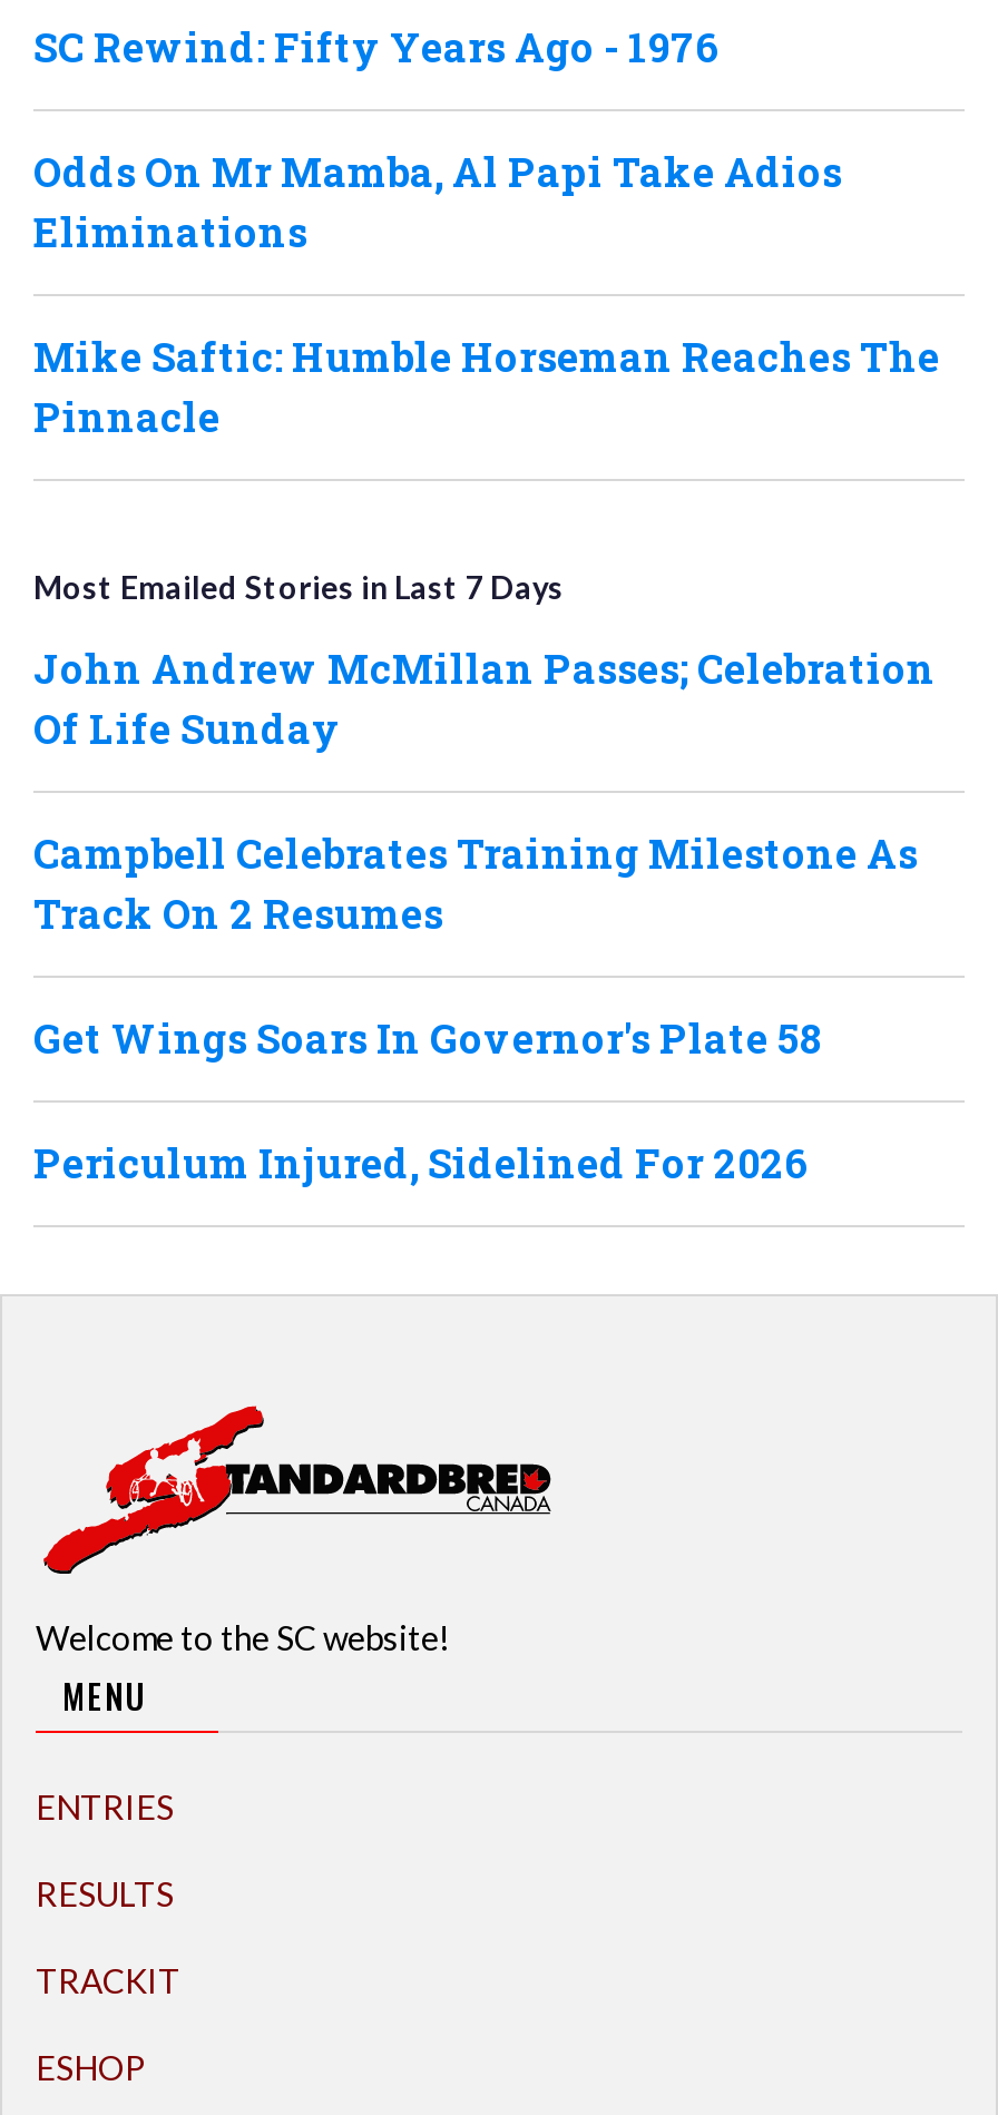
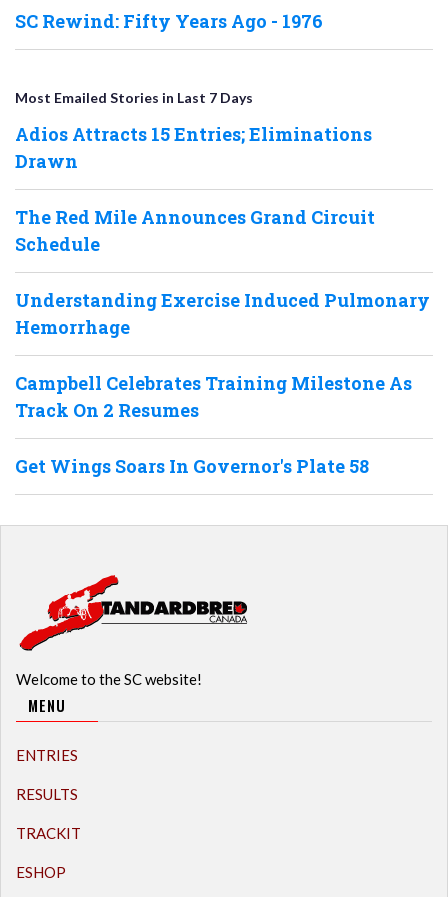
[33,145,940,443] Odds On Mr Mamba, Al Papi Take Adios | Eliminations | Mike Saftic: Humble Horseman Reaches The | Pinnacle -> none
moved [33,568,564,606] -> [15,89,253,106]: Most Emailed Stories in Last 7 Days
[33,642,936,755] John Andrew McMillan Passes; Celebration | Of Life Sunday -> [15,122,430,339] Adios Attracts 15 Entries; Eliminations | Drawn | The Red Mile Announces Grand Circuit | Schedule | Understanding Exercise Induced Pulmonary | Hemorrhage
[33,1136,809,1190] Periculum Injured, Sidelined For 2026 -> none

